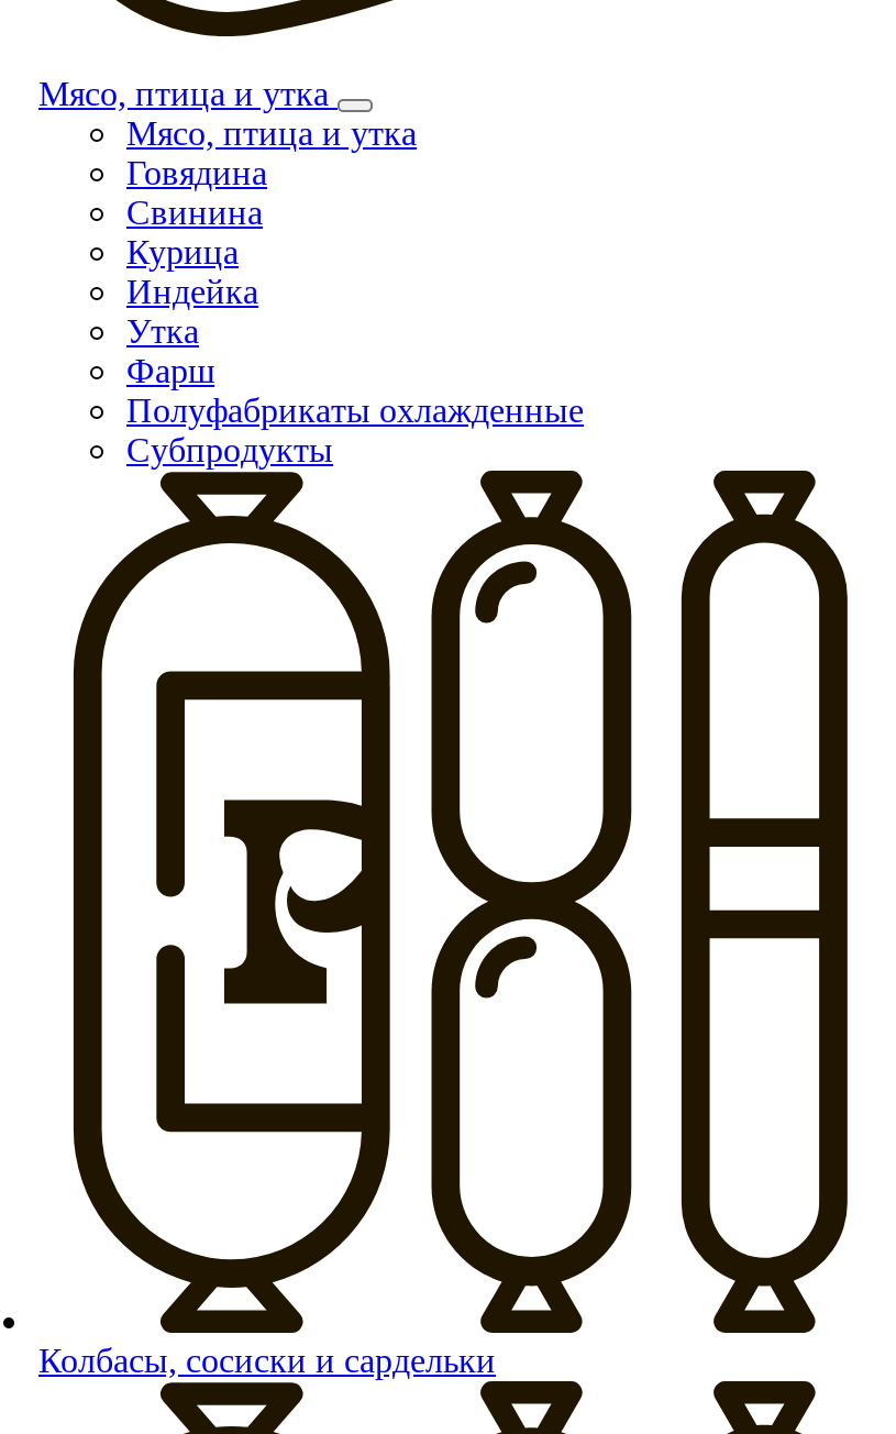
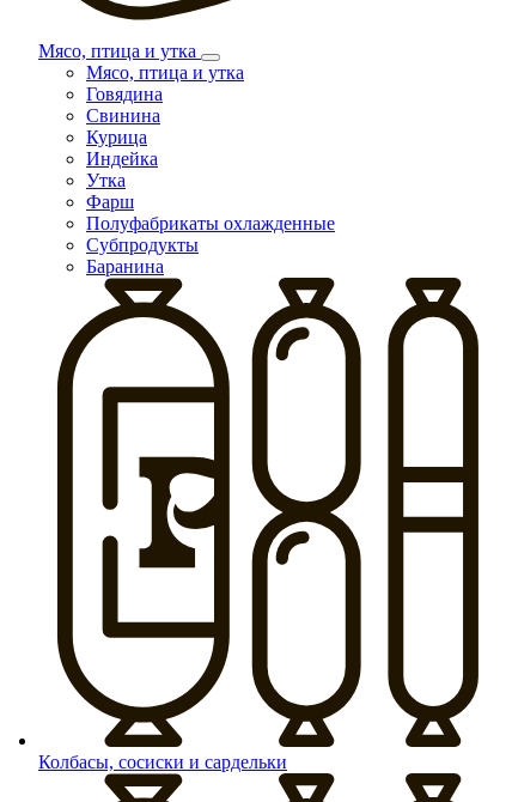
none -> [86,256,164,277] Баранина

